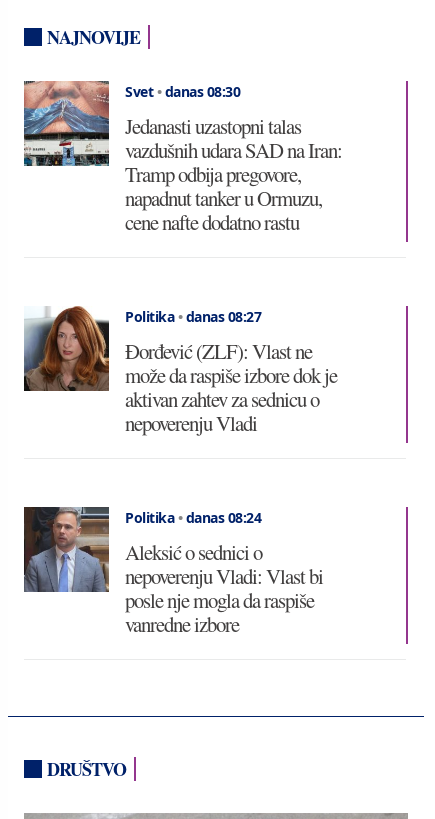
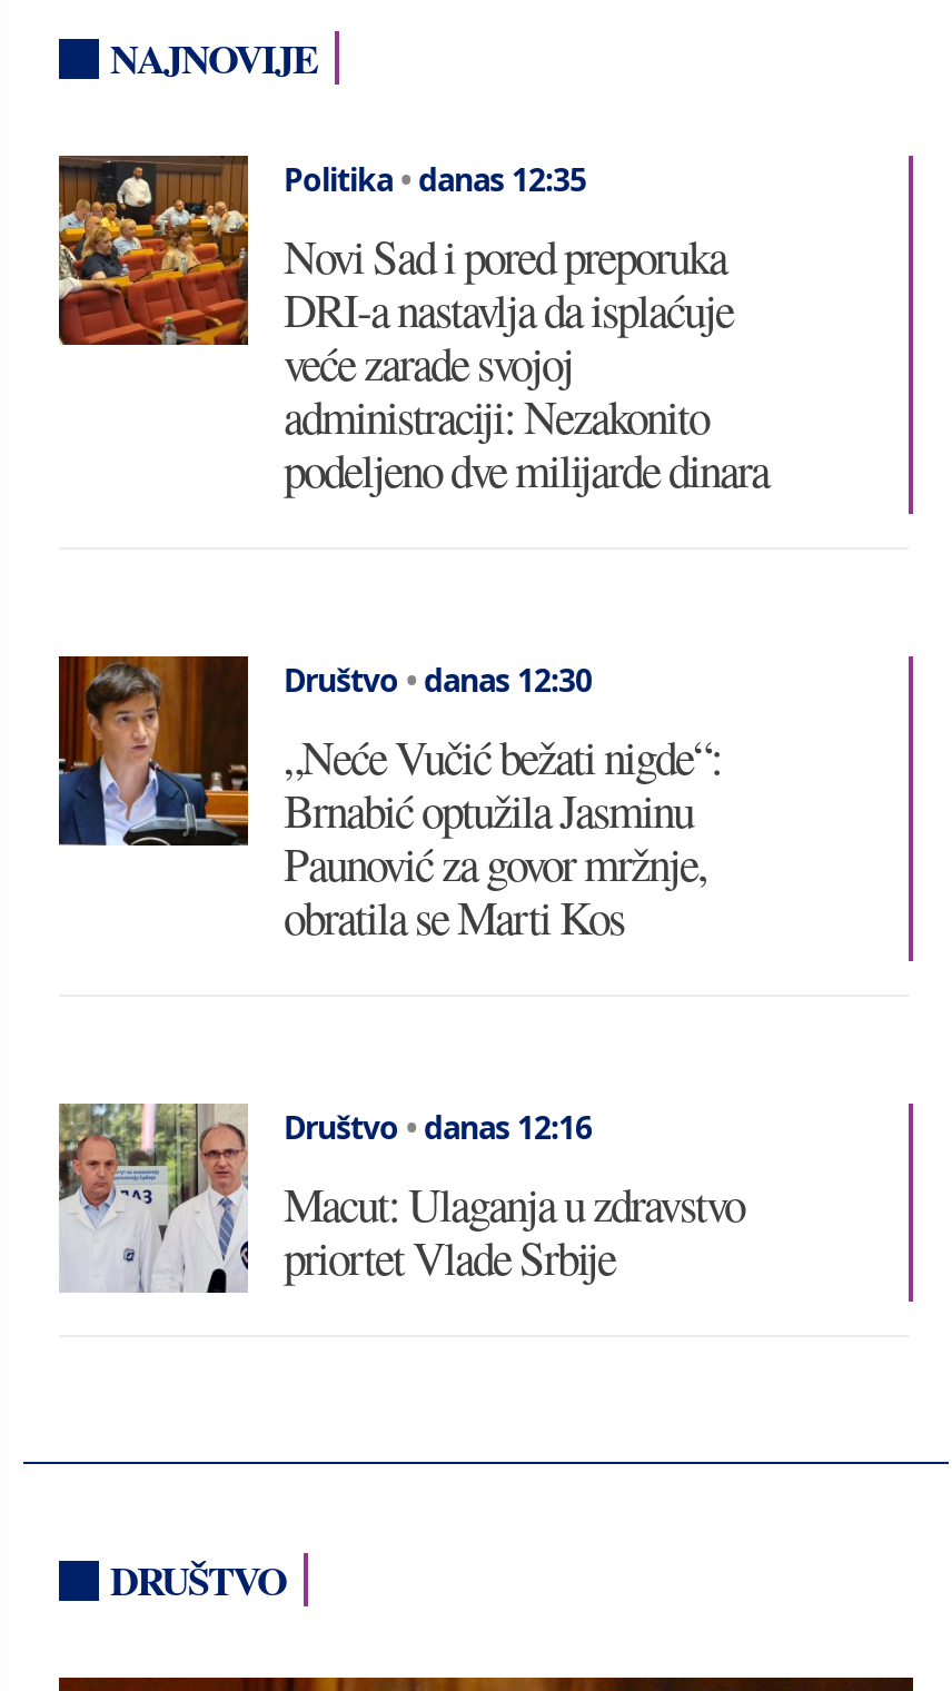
[23,80,342,236] [image] | Svet • danas 08:30 | Jedanasti uzastopni talas | vazdušnih udara SAD na Iran: | Tramp odbija pregovore, | napadnut tanker u Ormuzu, | cene nafte dodatno rastu -> [57,154,768,501] [image] | Politika • danas 12:35 | Novi Sad i pored preporuka | DRI-a nastavlja da isplaćuje | veće zarade svojoj | administraciji: Nezakonito | podeljeno dve milijarde dinara
[24,305,337,437] [image] | Politika • danas 08:27 | Đorđević (ZLF): Vlast ne | može da raspiše izbore dok je | aktivan zahtev za sednicu o | nepoverenju Vladi -> [57,654,722,948] [image] | Društvo • danas 12:30 | „Neće Vučić bežati nigde“: | Brnabić optužila Jasminu | Paunović za govor mržnje, | obratila se Marti Kos
[23,506,323,638] [image] | Politika • danas 08:24 | Aleksić o sednici o | nepoverenju Vladi: Vlast bi | posle nje mogla da raspiše | vanredne izbore -> [57,1101,744,1293] [image] | Društvo • danas 12:16 | Macut: Ulaganja u zdravstvo | priortet Vlade Srbije

